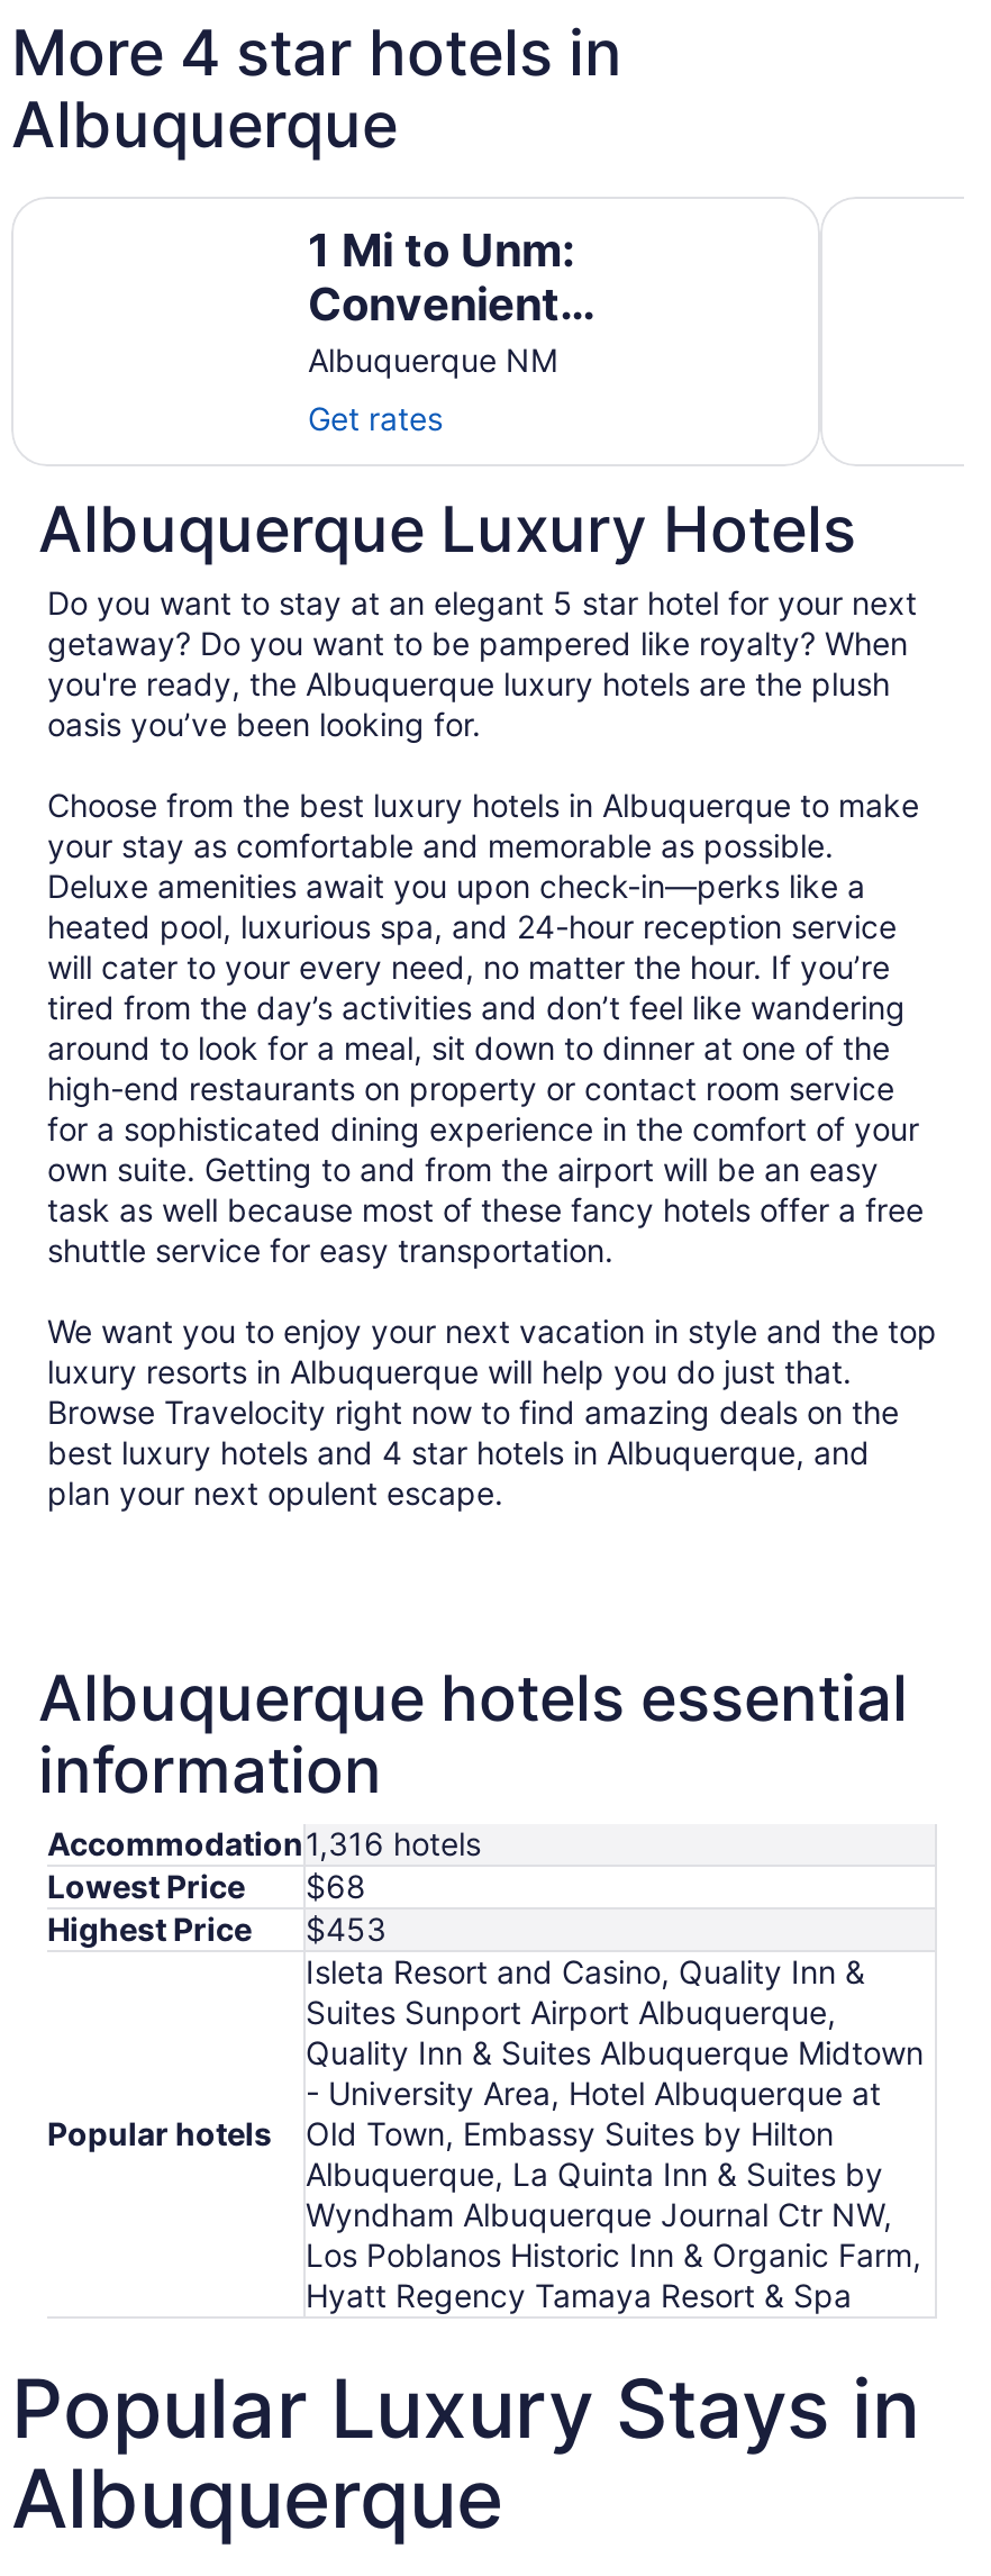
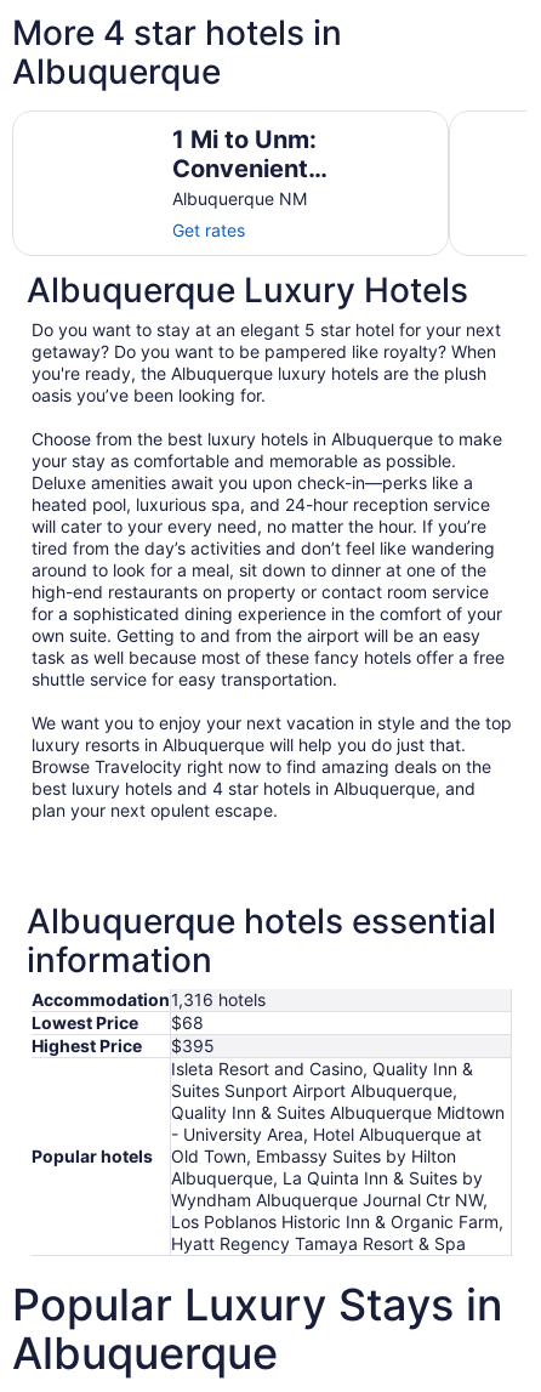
[47,1908,387,1947] Highest Price $453 -> [32,1035,215,1055] Highest Price $395

